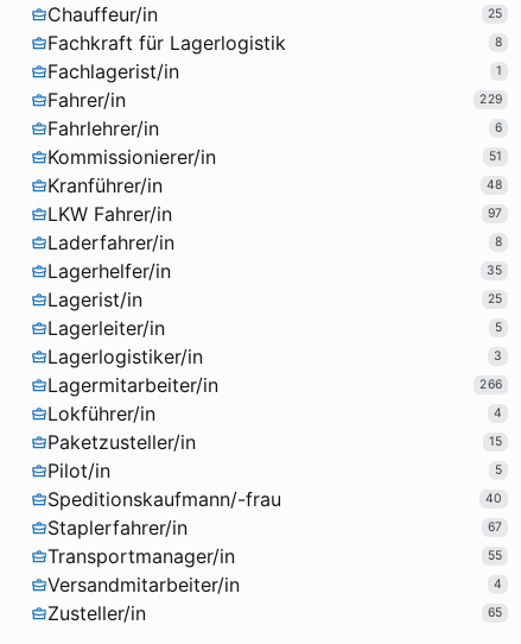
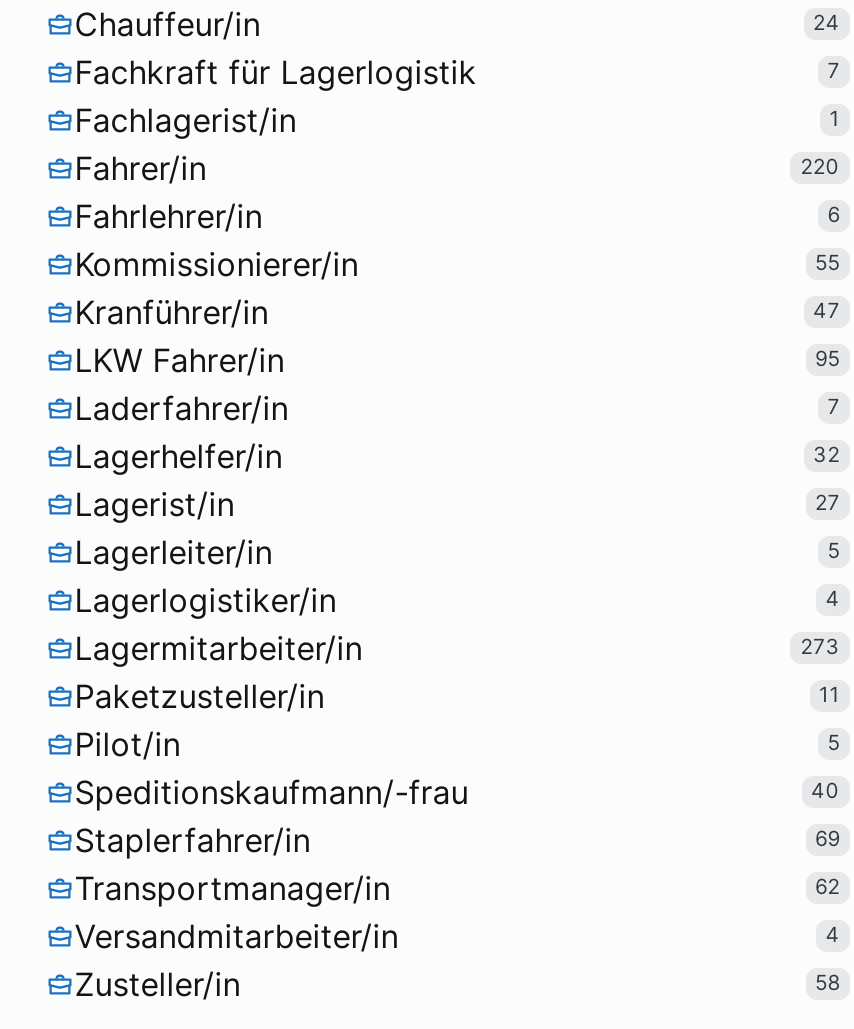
[487,6,502,22] 25 -> [813,10,840,36] 24
[495,35,502,50] 8 -> [828,58,840,84] 7
[480,92,502,107] 229 -> [800,154,840,180] 220
[488,149,502,164] 51 -> [815,250,840,276] 55
[486,177,502,193] 48 -> [813,298,840,324] 47
[487,206,502,221] 97 -> [815,346,840,372] 95
[495,234,502,250] 8 -> [828,394,840,420] 7
[486,263,502,278] 35 -> [813,442,840,468] 32
[487,291,502,307] 25 -> [815,490,840,516] 27
[493,348,502,364] 3 -> [826,586,840,612] 4
[48,377,502,426] 266 | Lokführer/in | 4 -> [800,634,840,660] 273
[488,434,502,449] 15 -> [819,682,840,708] 11
[487,519,502,535] 67 -> [815,826,840,852] 69
[487,548,502,563] 55 -> [815,874,840,900] 62
[487,605,502,620] 65 -> [815,970,840,996] 58

